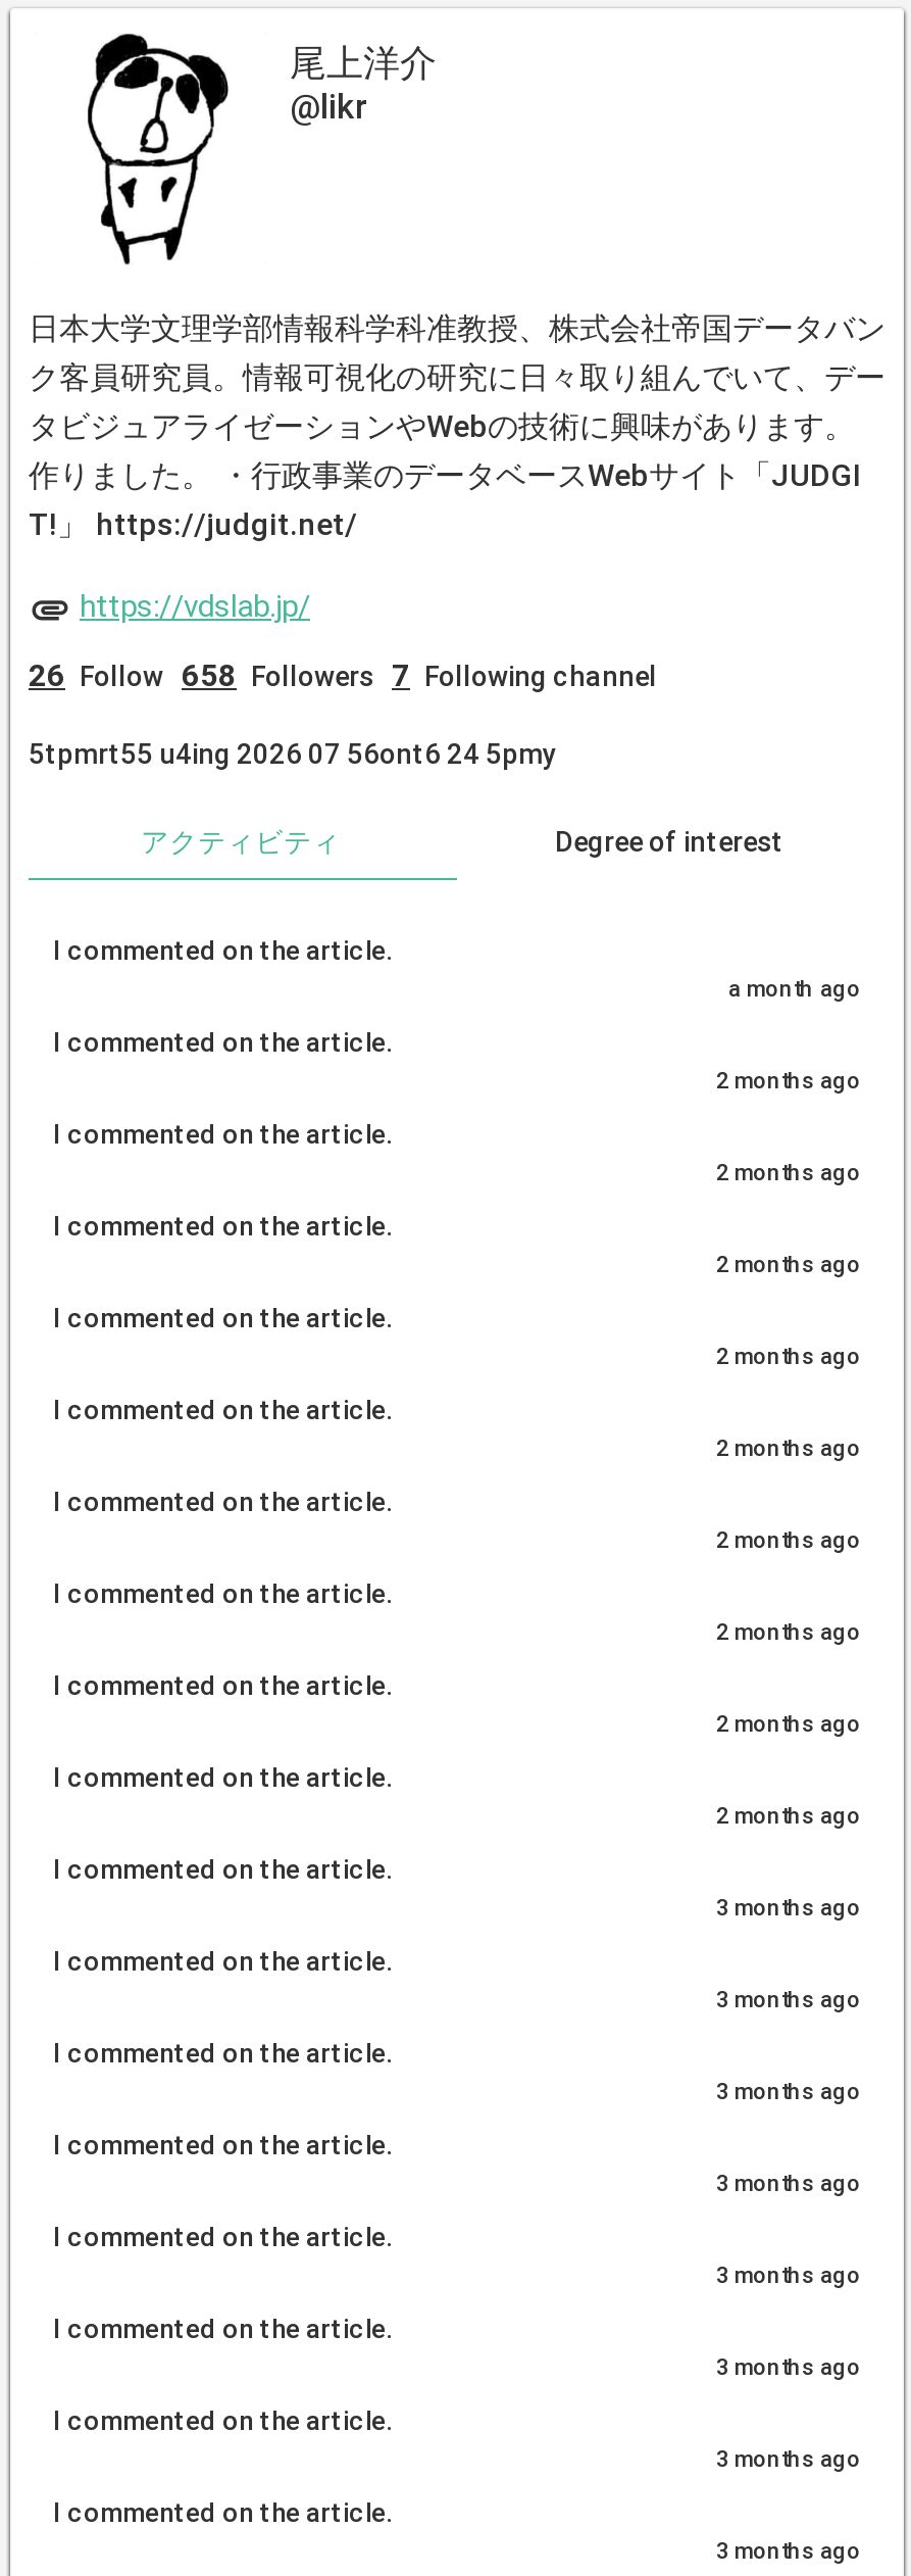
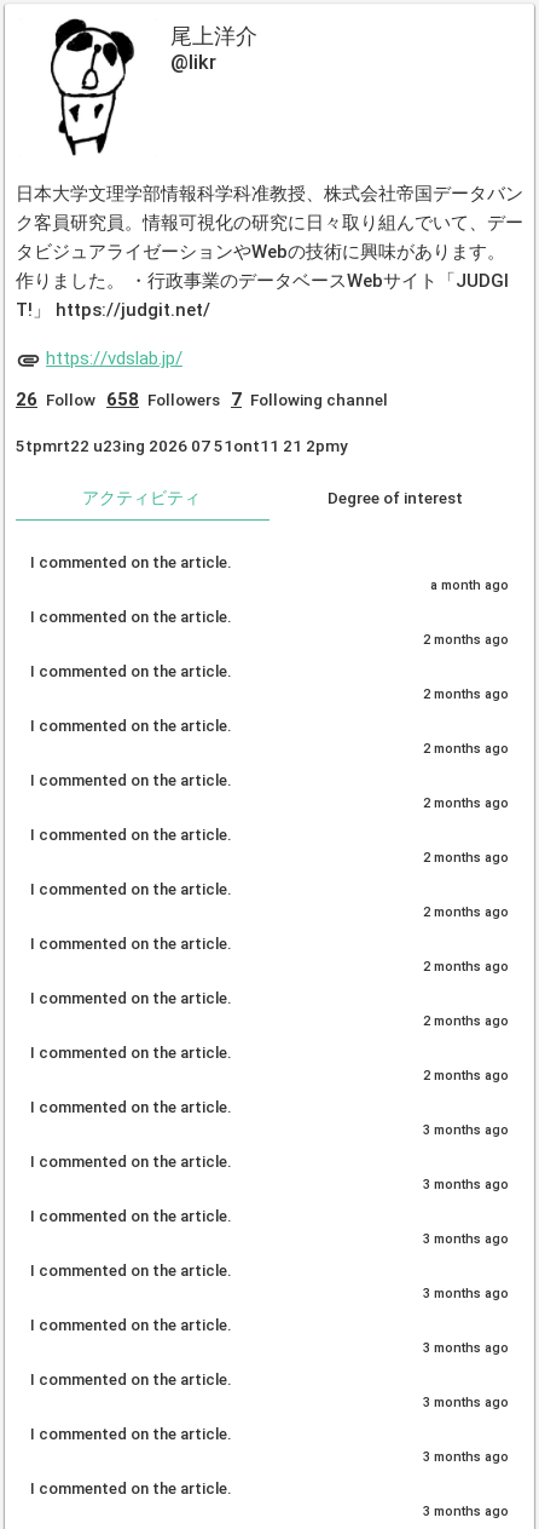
[29,737,557,770] 5tpmrt55 u4ing 2026 07 56ont6 24 5pmy -> [16,436,348,455] 5tpmrt22 u23ing 2026 07 51ont11 21 2pmy

